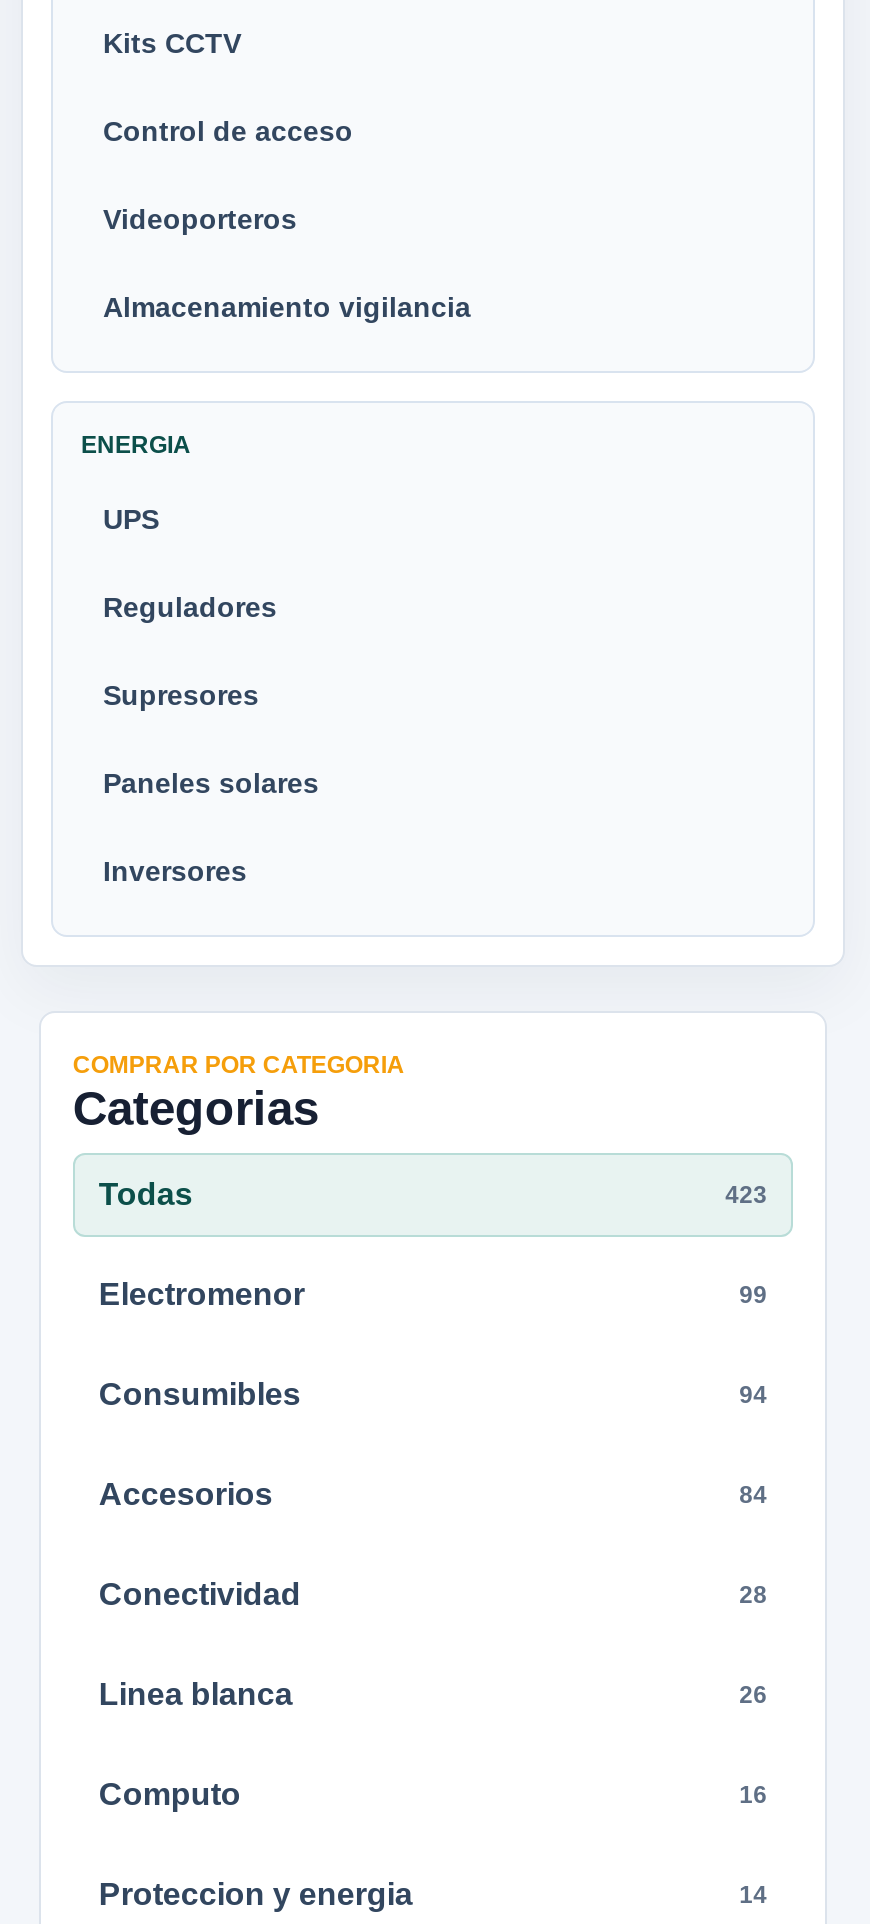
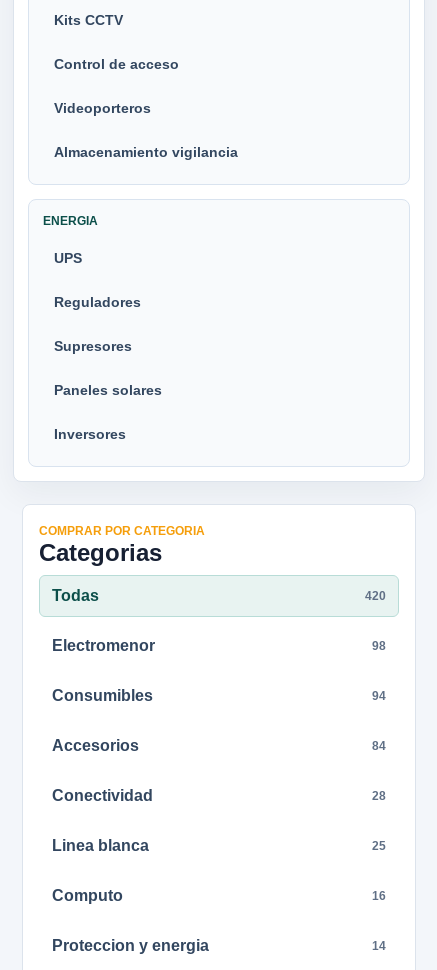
[725,1181,767,1209] 423 -> [365,589,386,603] 420
[739,1281,767,1309] 99 -> [372,639,386,653] 98
[739,1681,767,1709] 26 -> [372,839,386,853] 25

